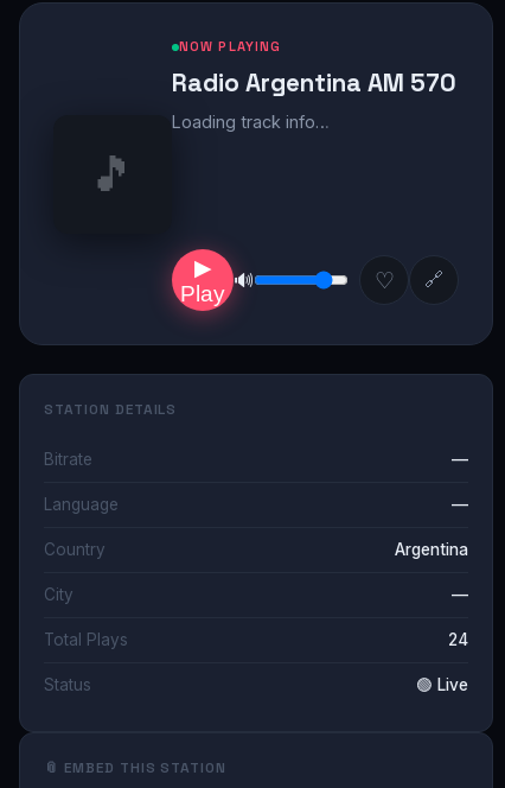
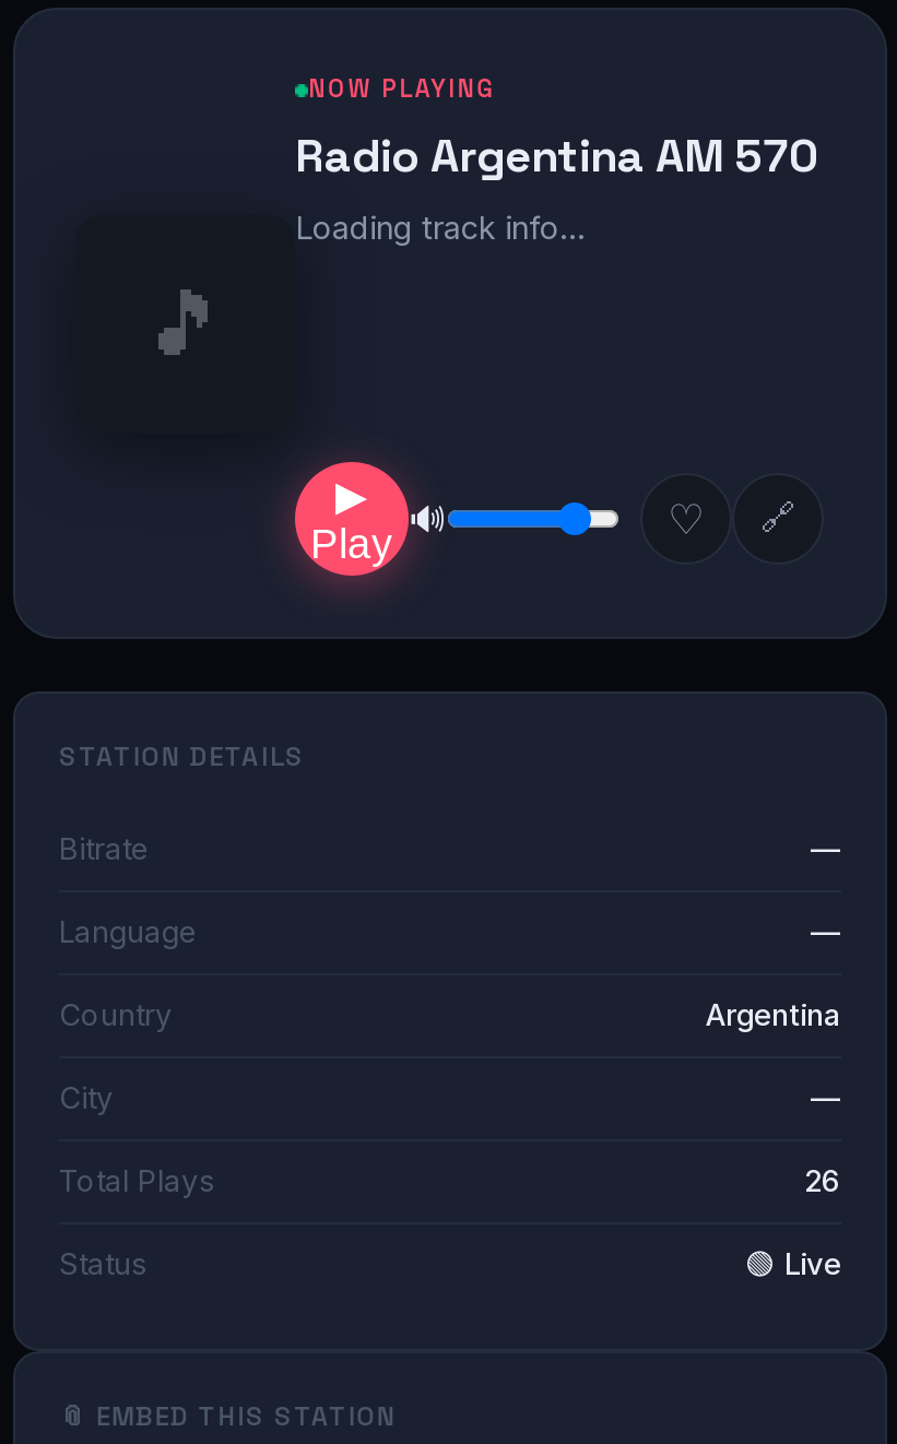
[448,630,468,649] 24 -> [804,1163,841,1198] 26

